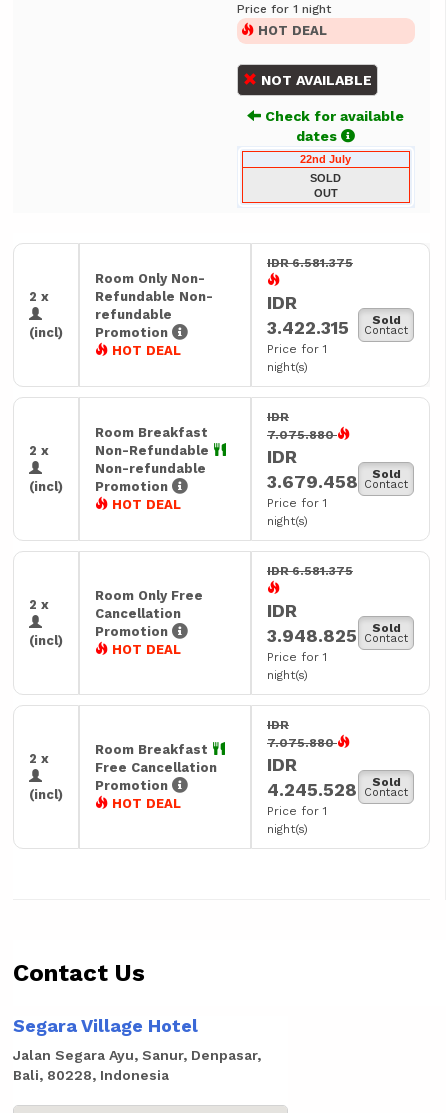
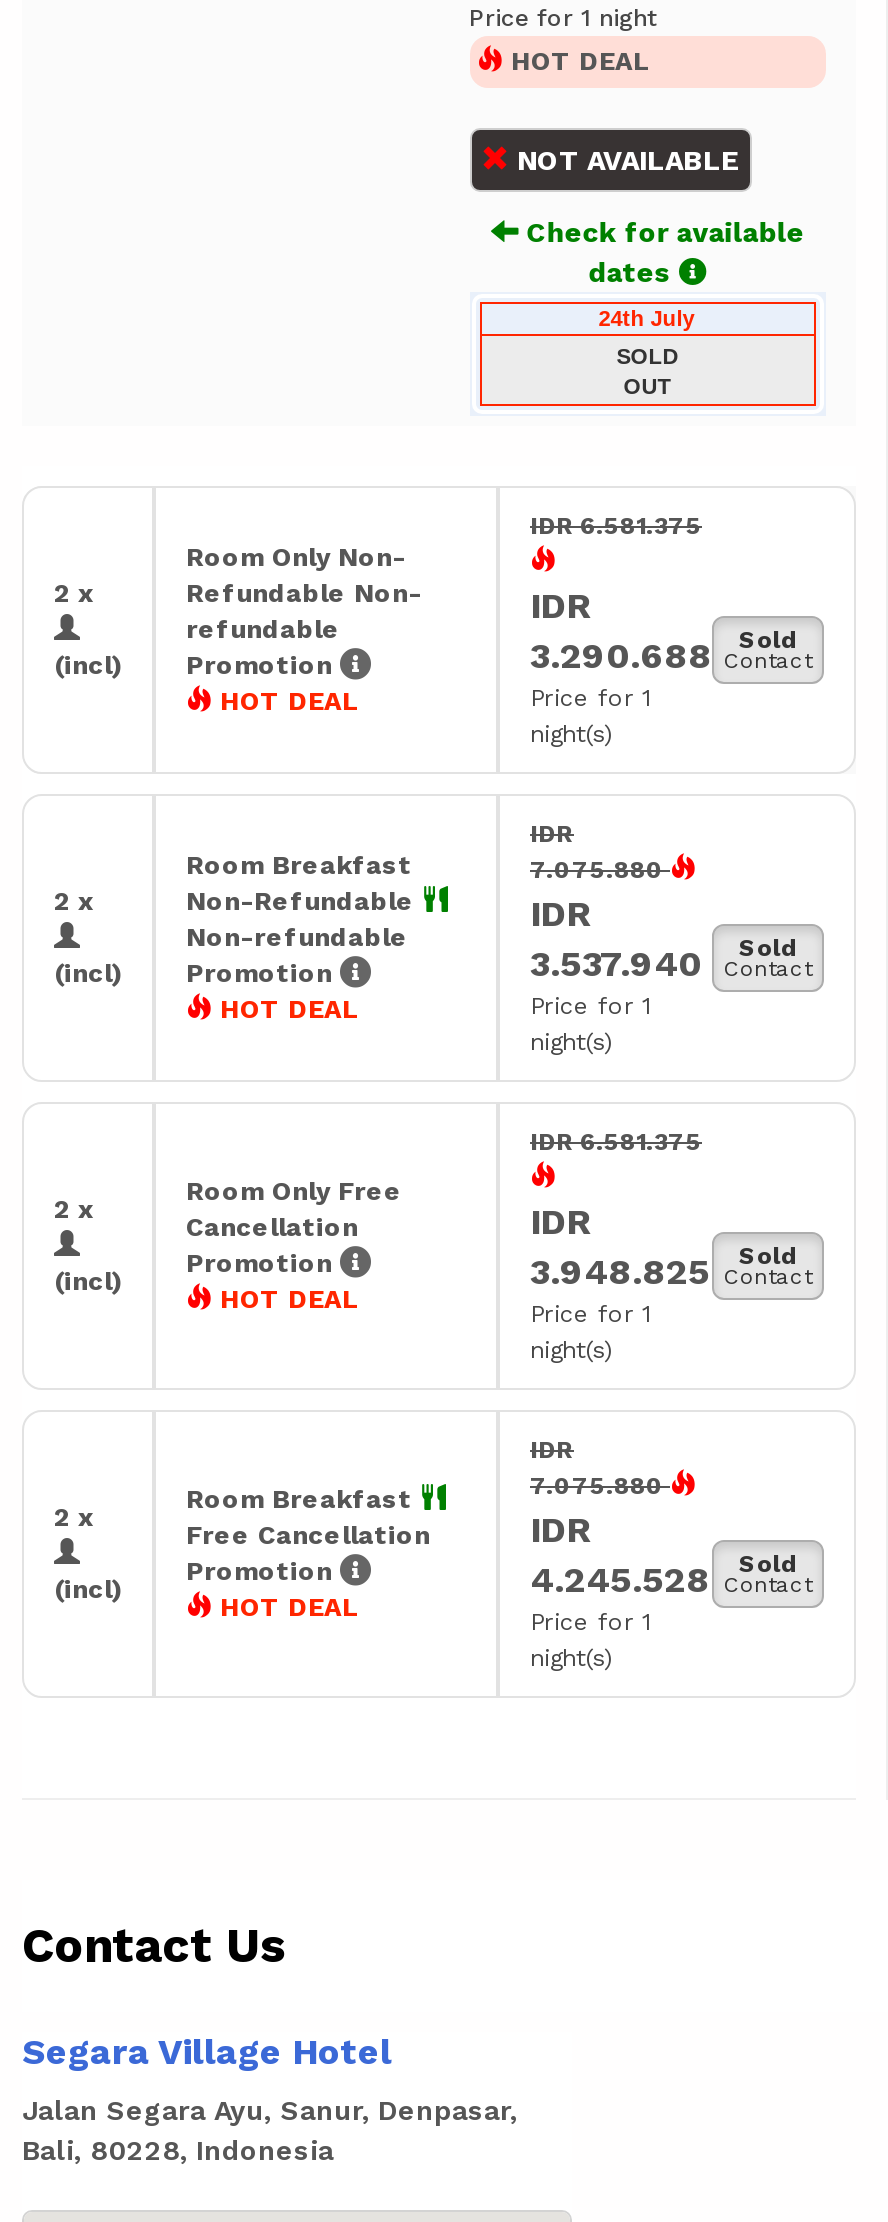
[300,153,351,165] 22nd July -> [598,306,694,330] 24th July
[267,313,408,338] 3.422.315 Contact Sold -> [530,626,812,676] 3.290.688 Contact Sold
[267,467,408,492] 3.679.458 Contact Sold -> [530,934,812,984] 3.537.940 Contact Sold

